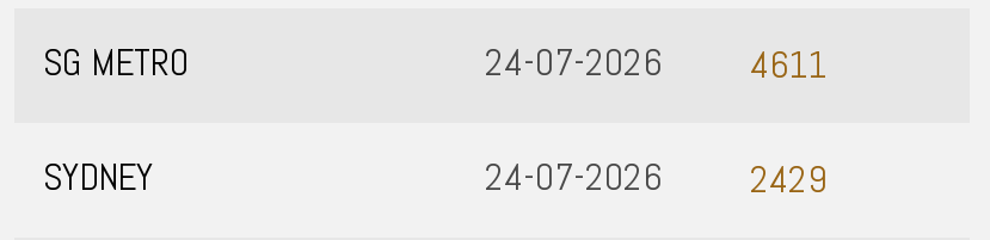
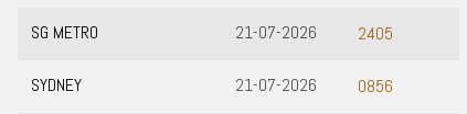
[485,40,662,88] 24-07-2026 -> [235,22,317,44] 21-07-2026
[750,42,826,89] 4611 -> [358,23,393,45] 2405
[485,155,662,203] 24-07-2026 -> [235,75,317,97] 21-07-2026
[750,156,826,204] 2429 -> [358,76,393,97] 0856

